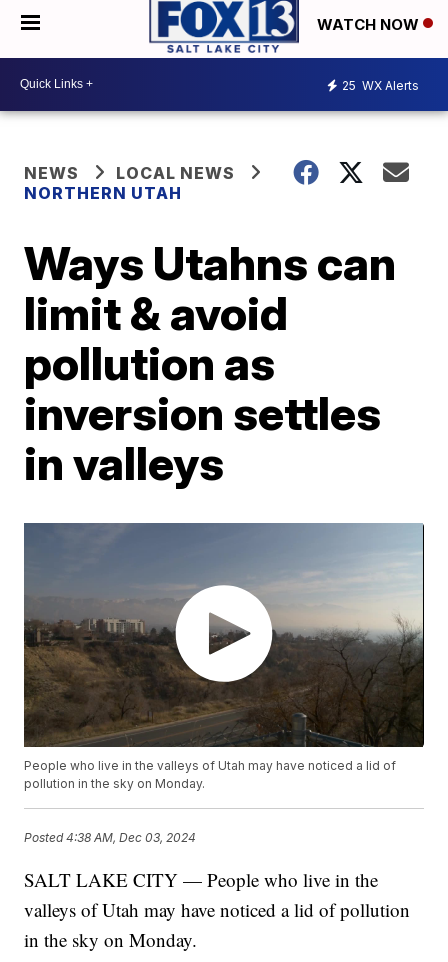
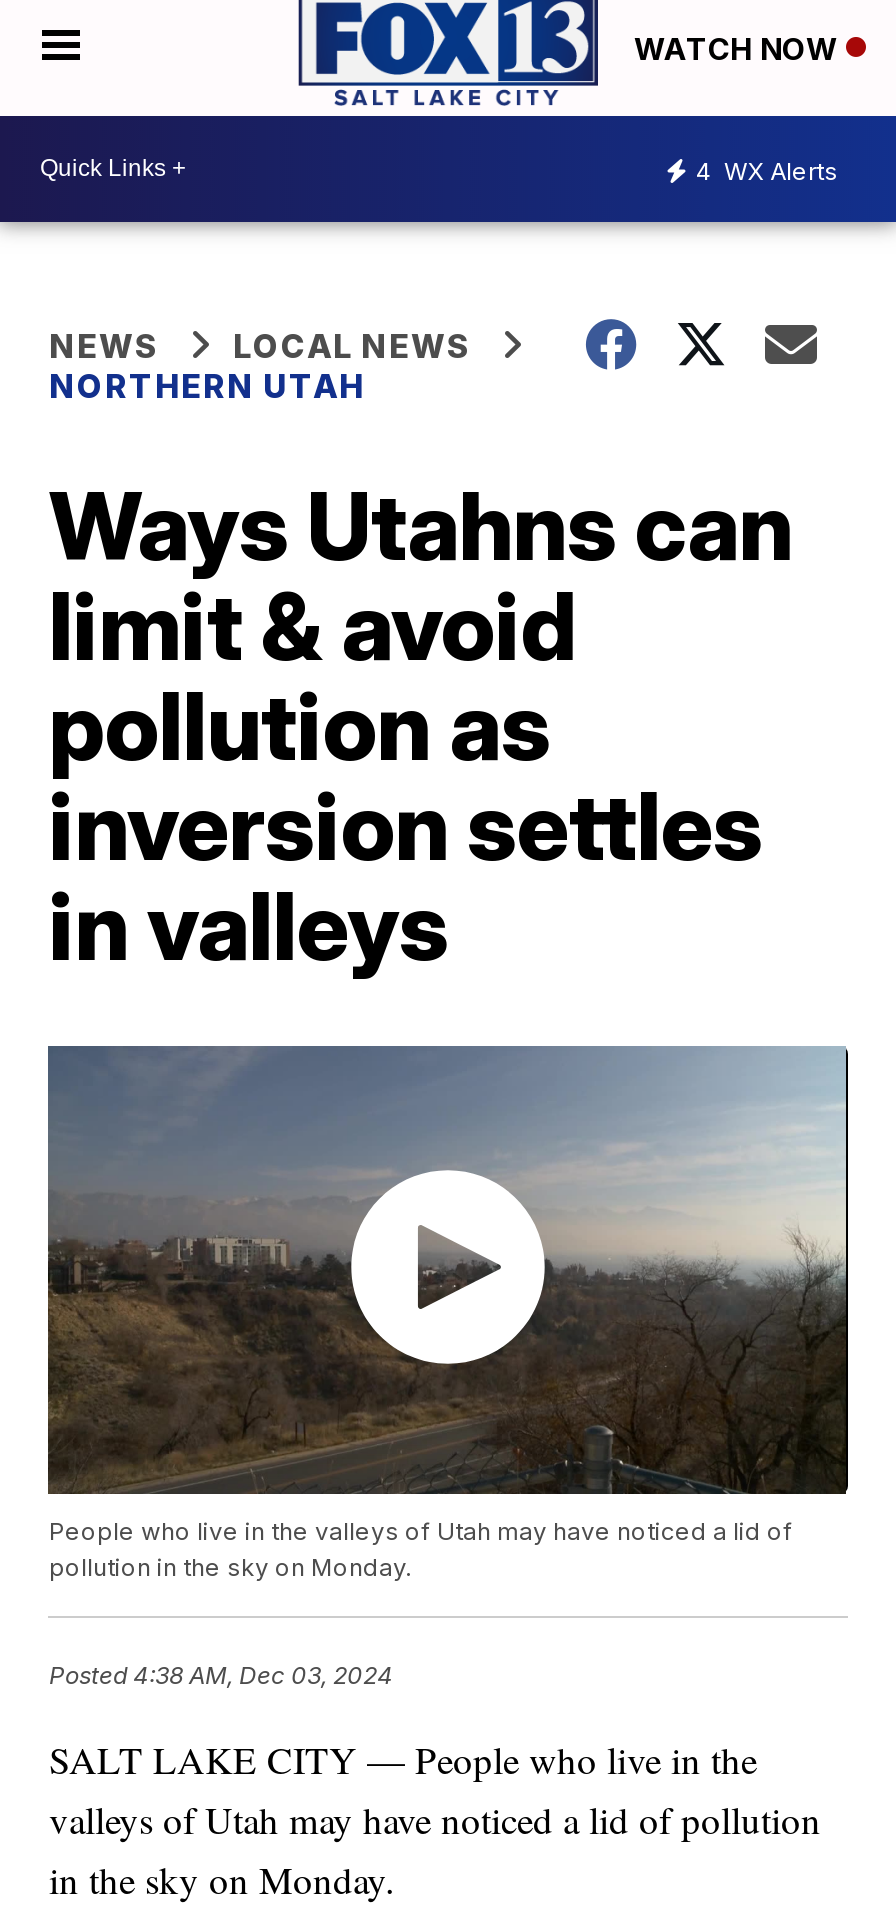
[342,78,419,93] 25 WX Alerts -> [696,156,838,186] 4 WX Alerts

